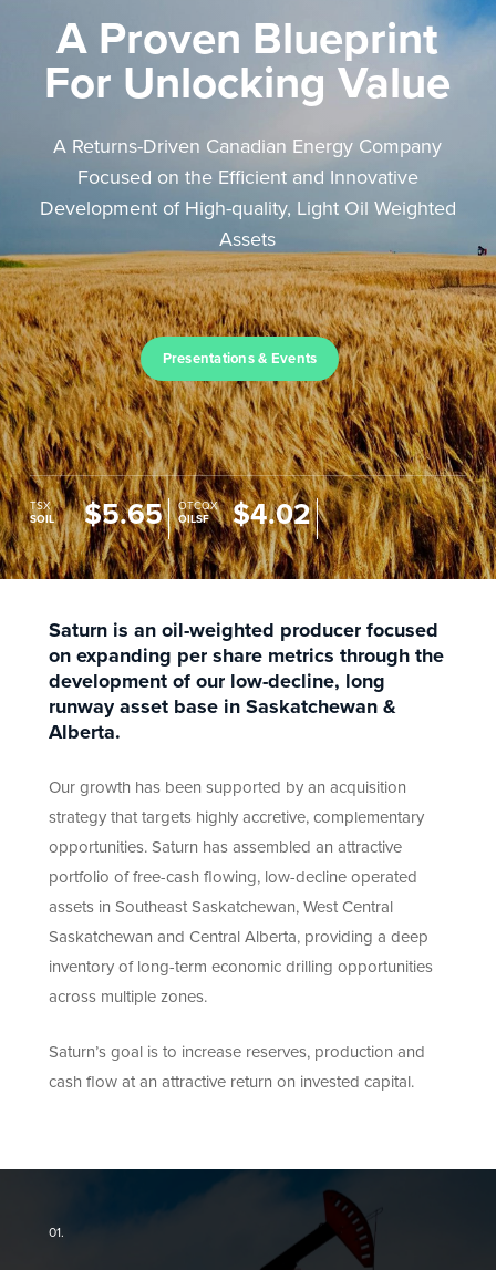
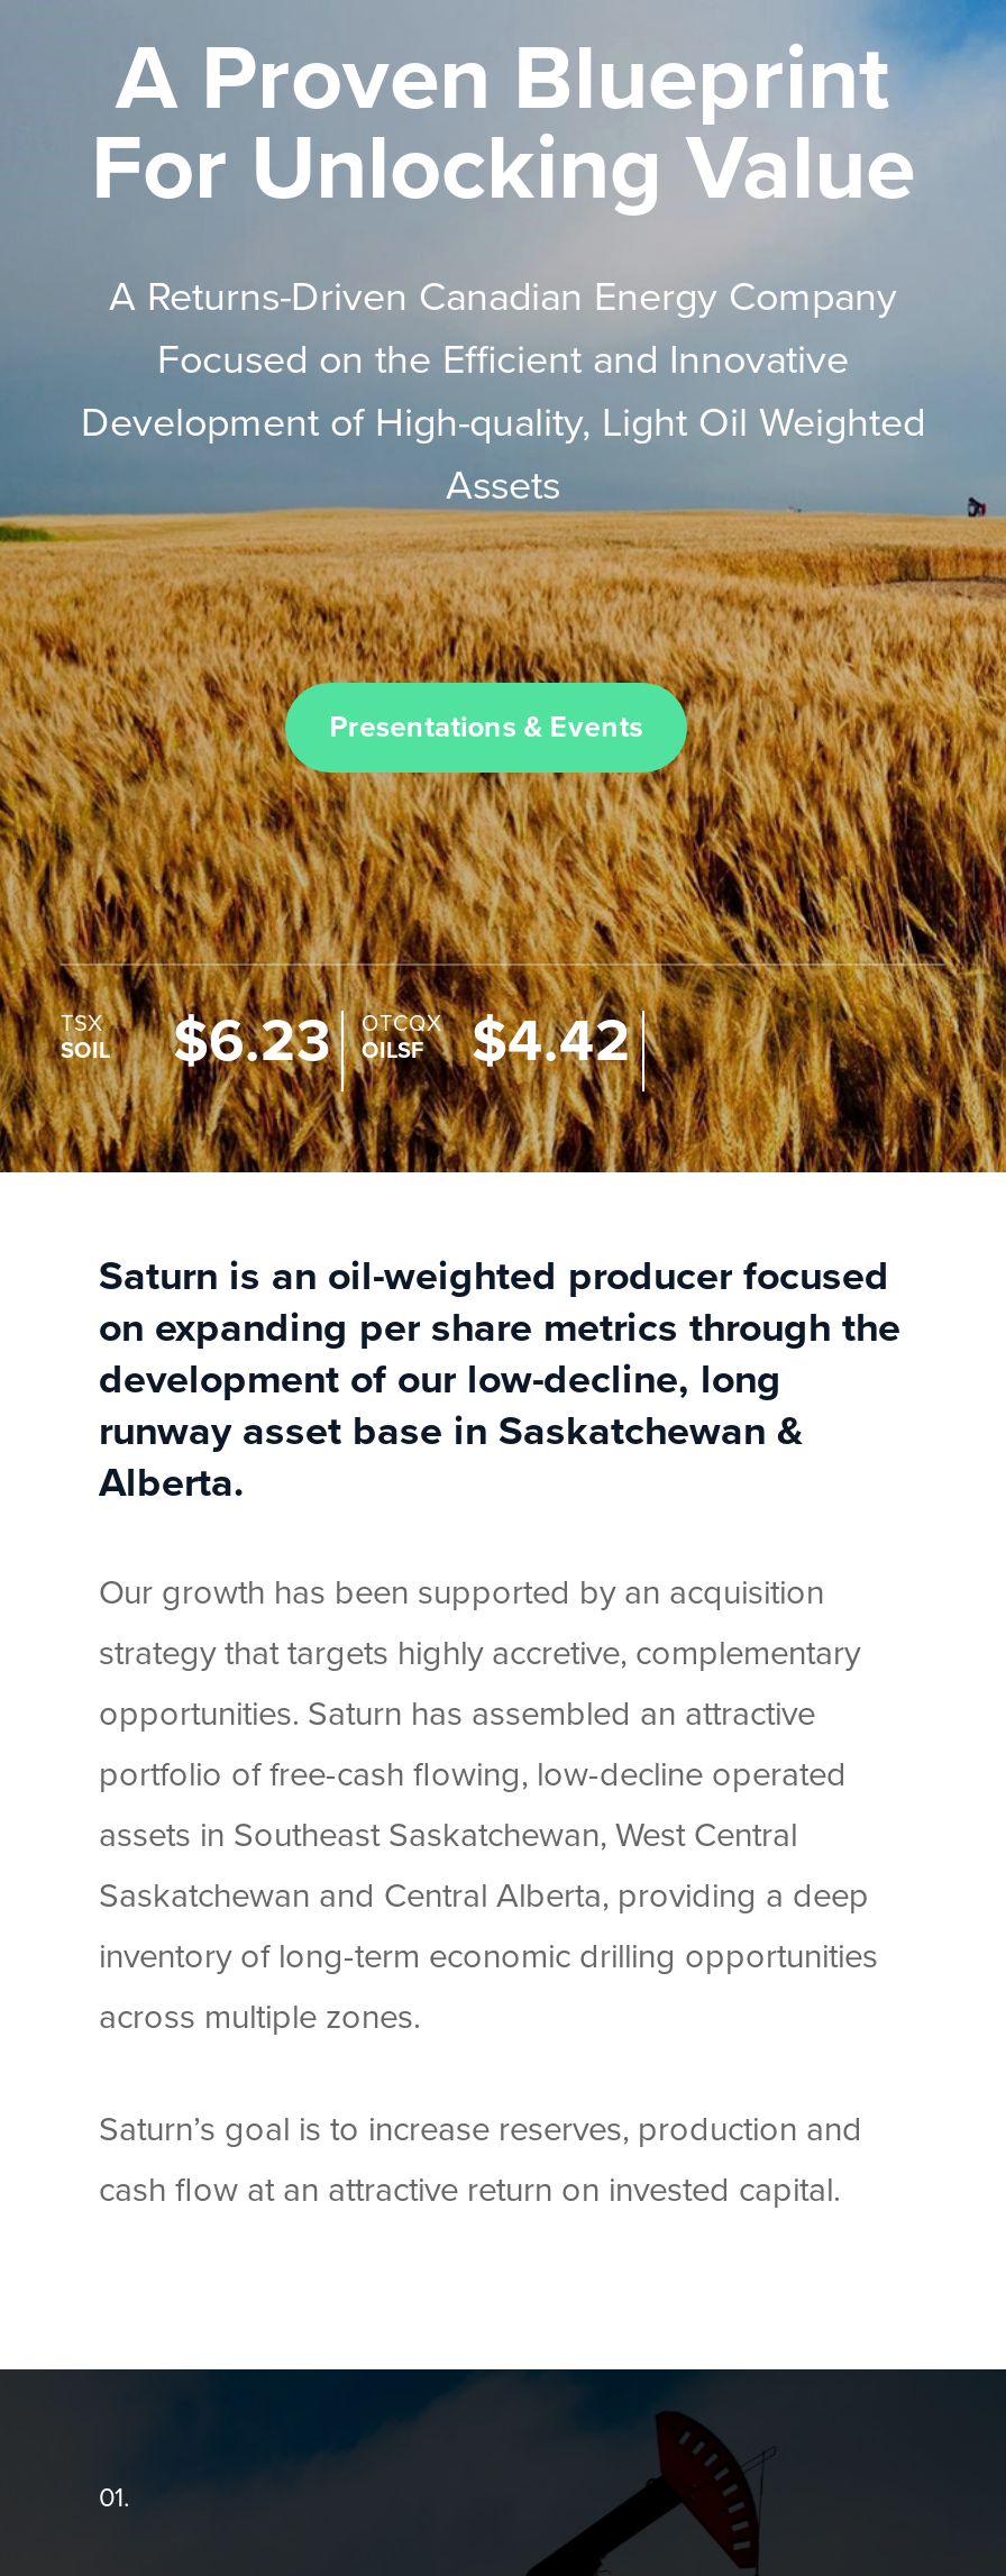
[84,492,163,534] $5.65 -> [173,996,330,1082] $6.23
[232,492,311,534] $4.02 -> [471,996,631,1082] $4.42

